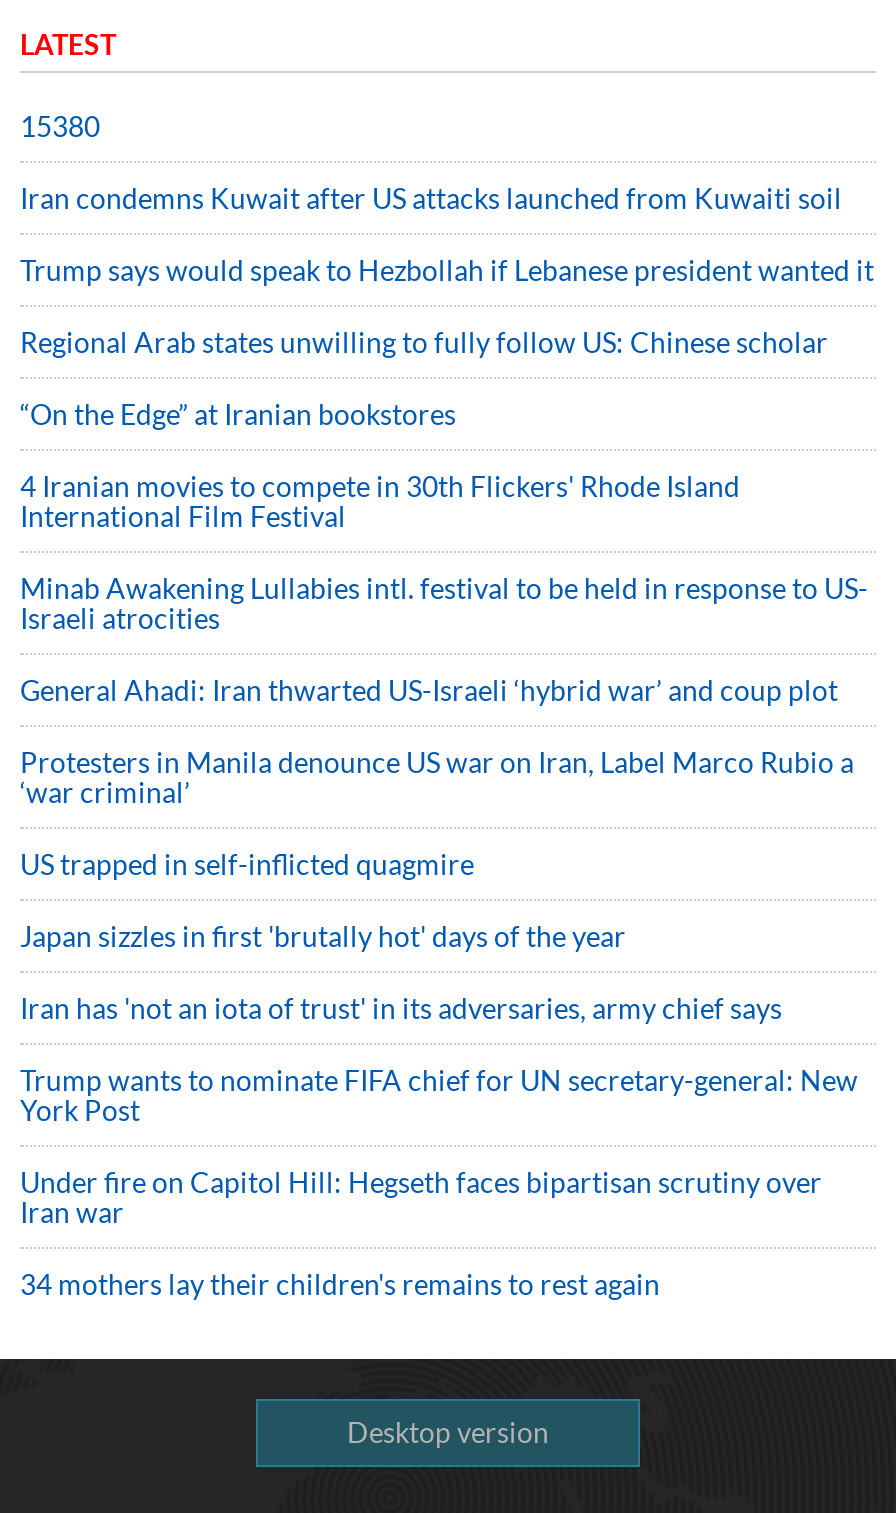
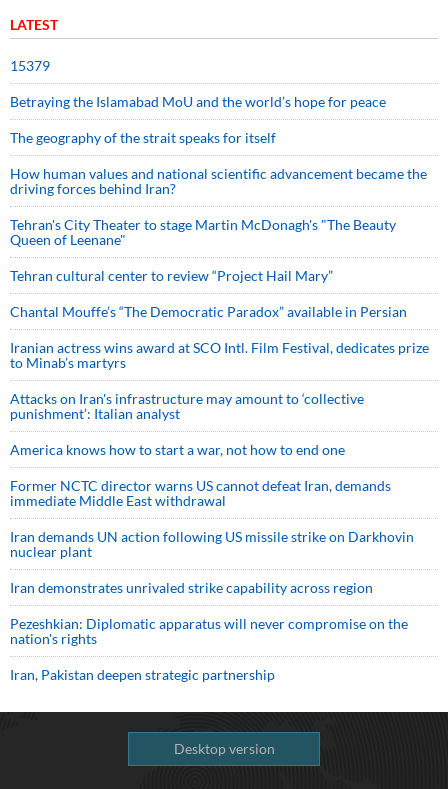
[20,110,100,144] 15380 -> [10,57,50,74] 15379
[20,182,842,216] Iran condemns Kuwait after US attacks launched from Kuwaiti soil -> [10,93,386,110] Betraying the Islamabad MoU and the world’s hope for peace
[20,254,874,288] Trump says would speak to Hezbollah if Lebanese president wanted it -> [10,129,276,146] The geography of the strait speaks for itself
[20,326,828,360] Regional Arab states unwilling to fully follow US: Chinese scholar -> [10,165,427,197] How human values and national scientific advancement became the | driving forces behind Iran?
[20,398,456,432] “On the Edge” at Iranian bookstores -> [10,216,396,248] Tehran's City Theater to stage Martin McDonagh's "The Beauty | Queen of Leenane"
[20,470,740,534] 4 Iranian movies to compete in 30th Flickers' Rhode Island | International Film Festival -> [10,267,333,284] Tehran cultural center to review “Project Hail Mary”
[20,572,868,636] Minab Awakening Lullabies intl. festival to be held in response to US- | Israeli atrocities -> [10,303,407,320] Chantal Mouffe’s “The Democratic Paradox” available in Persian
[20,674,838,708] General Ahadi: Iran thwarted US-Israeli ‘hybrid war’ and coup plot -> [10,339,429,371] Iranian actress wins award at SCO Intl. Film Festival, dedicates prize | to Minab’s martyrs
[20,746,854,810] Protesters in Manila denounce US war on Iran, Label Marco Rubio a | ‘war criminal’ -> [10,390,364,422] Attacks on Iran's infrastructure may amount to ‘collective | punishment’: Italian analyst
[20,848,480,882] US trapped in self-inflicted quagmire -> [10,441,345,458] America knows how to start a war, not how to end one
[20,920,626,954] Japan sizzles in first 'brutally hot' days of the year -> [10,477,391,509] Former NCTC director warns US cannot defeat Iran, demands | immediate Middle East withdrawal
[20,992,788,1026] Iran has 'not an iota of trust' in its adversaries, army chief says -> [10,528,414,560] Iran demands UN action following US missile strike on Darkhovin | nuclear plant
[20,1064,858,1128] Trump wants to nominate FIFA chief for UN secretary-general: New | York Post -> [10,579,373,596] Iran demonstrates unrivaled strike capability across region
[20,1166,822,1230] Under fire on Capitol Hill: Hegseth faces bipartisan scrutiny over | Iran war -> [10,615,408,647] Pezeshkian: Diplomatic apparatus will never compromise on the | nation's rights
[20,1268,660,1302] 34 mothers lay their children's remains to rest again -> [10,666,275,683] Iran, Pakistan deepen strategic partnership

